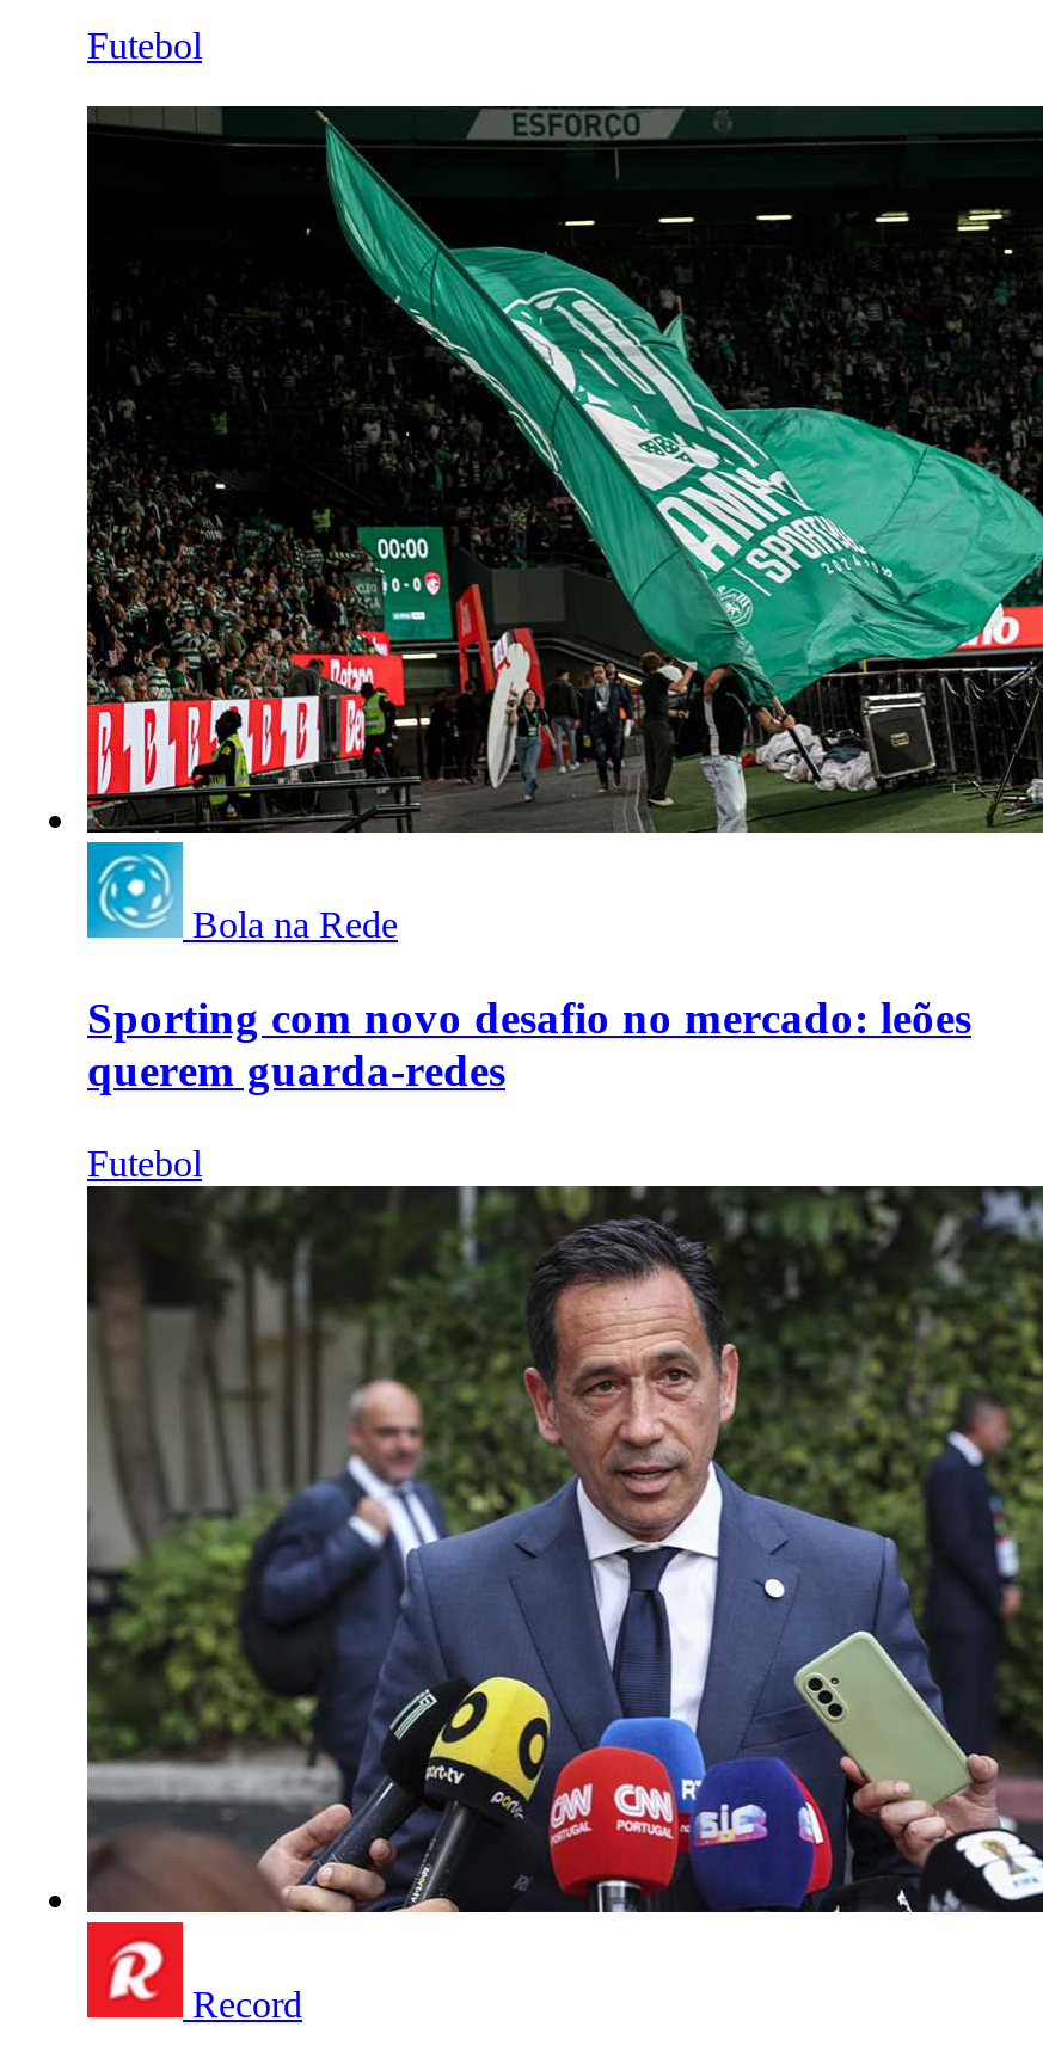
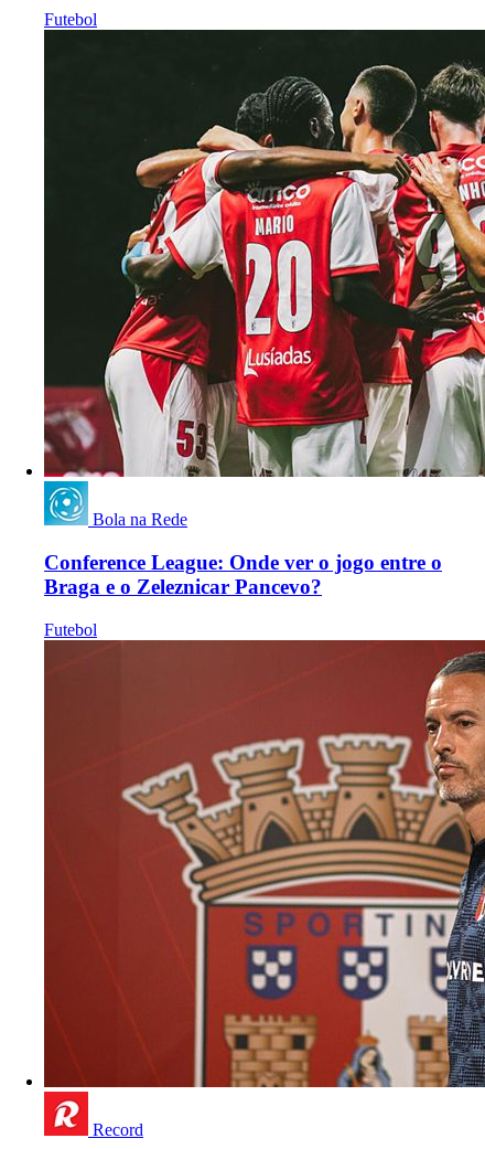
[85,68,1036,835] [image] -> [43,29,482,477] [image]
[87,993,971,1095] Sporting com novo desafio no mercado: leões | querem guarda-redes -> [44,551,442,598] Conference League: Onde ver o jogo entre o | Braga e o Zeleznicar Pancevo?
[85,1184,1036,1915] [image] -> [43,639,482,1088] [image]

